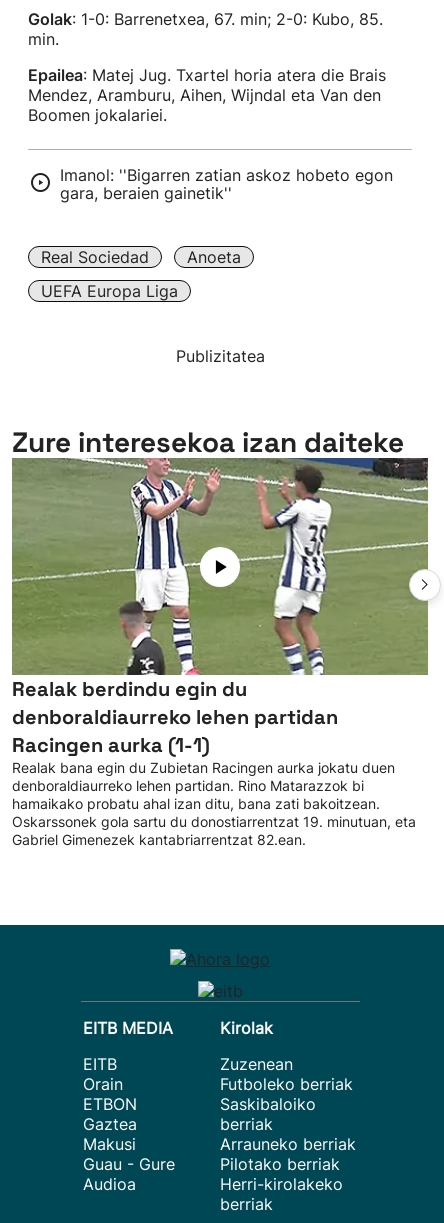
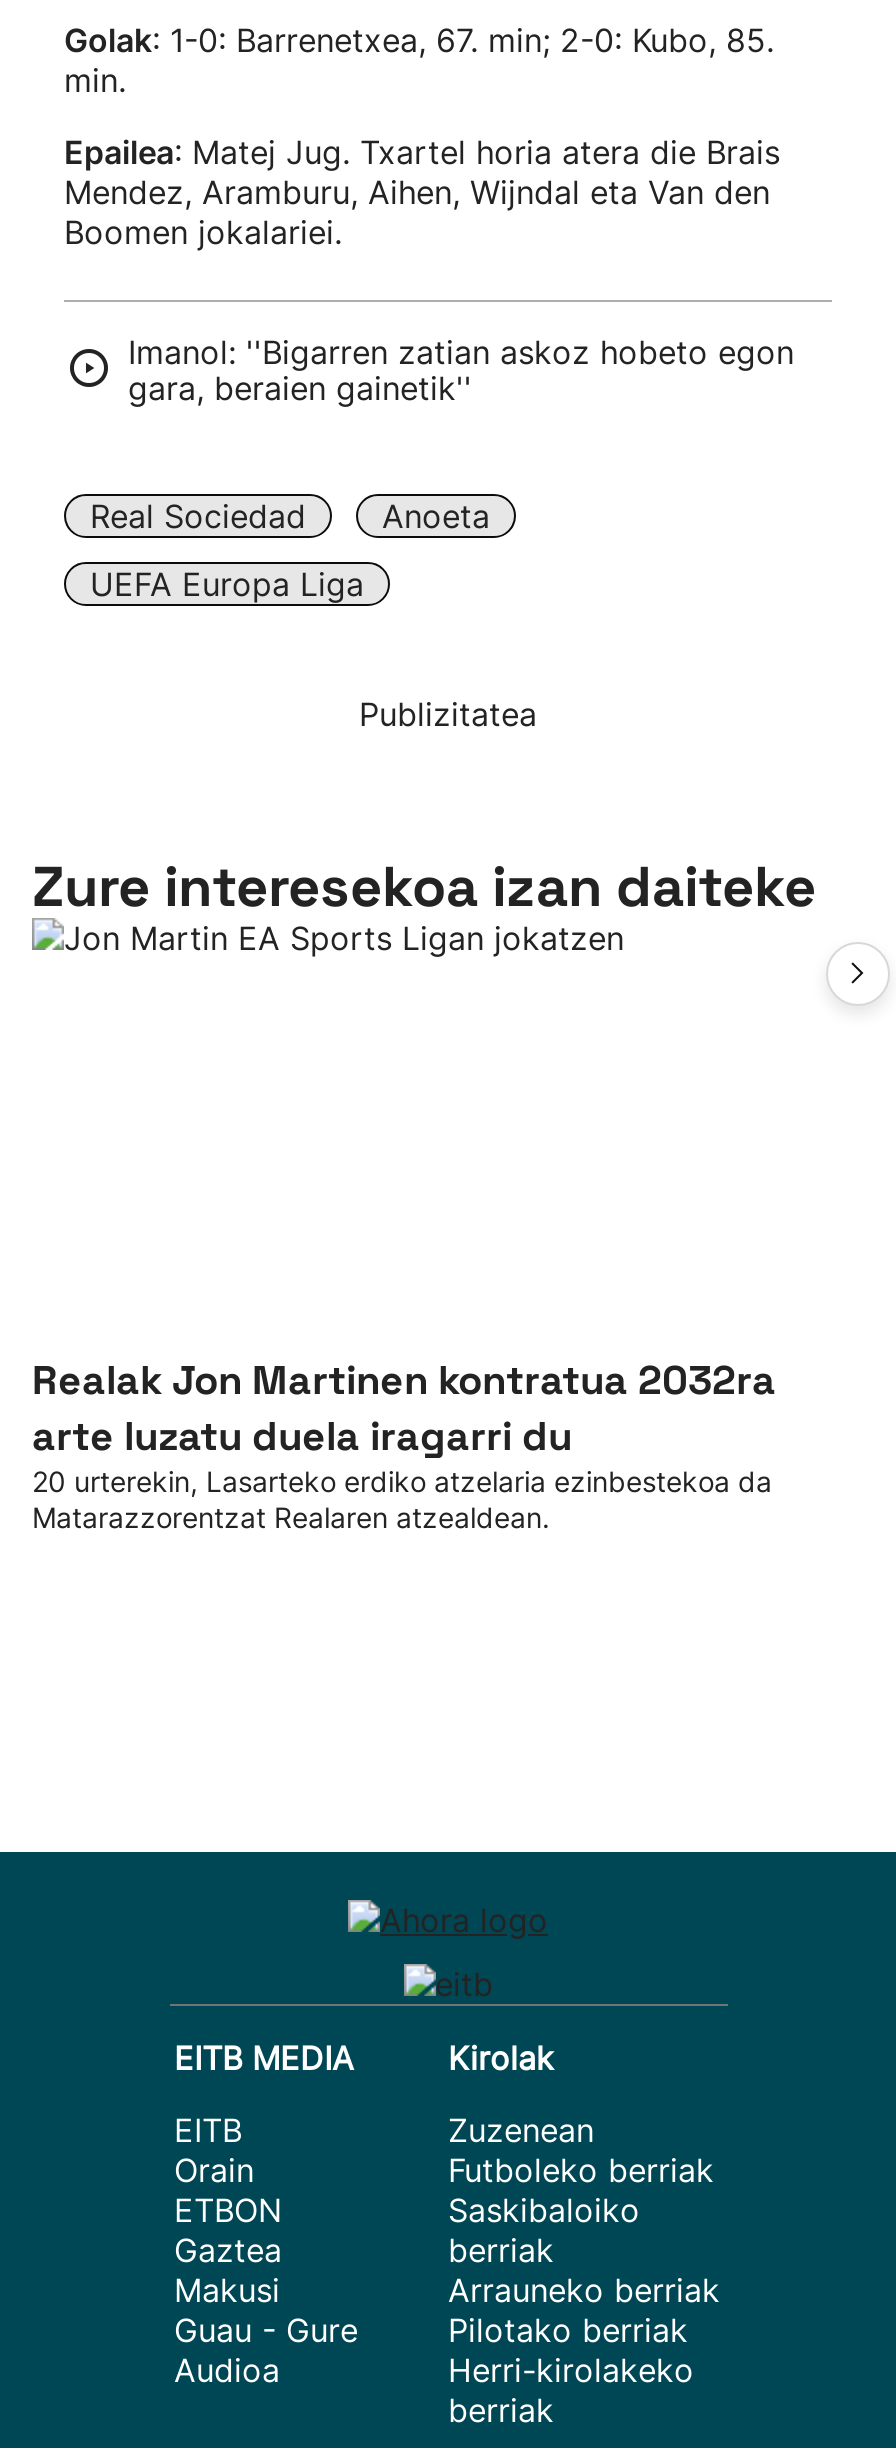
[11,457,429,676] [image] -> none
[12,676,416,848] Realak berdindu egin du | denboraldiaurreko lehen partidan | Racingen aurka (1-1) | Realak bana egin du Zubietan Racingen aurka jokatu duen | denboraldiaurreko lehen partidan. Rino Matarazzok bi | hamaikako probatu ahal izan ditu, bana zati bakoitzean. | Oskarssonek gola sartu du donostiarrentzat 19. minutuan, eta | Gabriel Gimenezek kantabriarrentzat 82.ean. -> [32,1354,776,1534] Realak Jon Martinen kontratua 2032ra | arte luzatu duela iragarri du | 20 urterekin, Lasarteko erdiko atzelaria ezinbestekoa da | Matarazzorentzat Realaren atzealdean.

